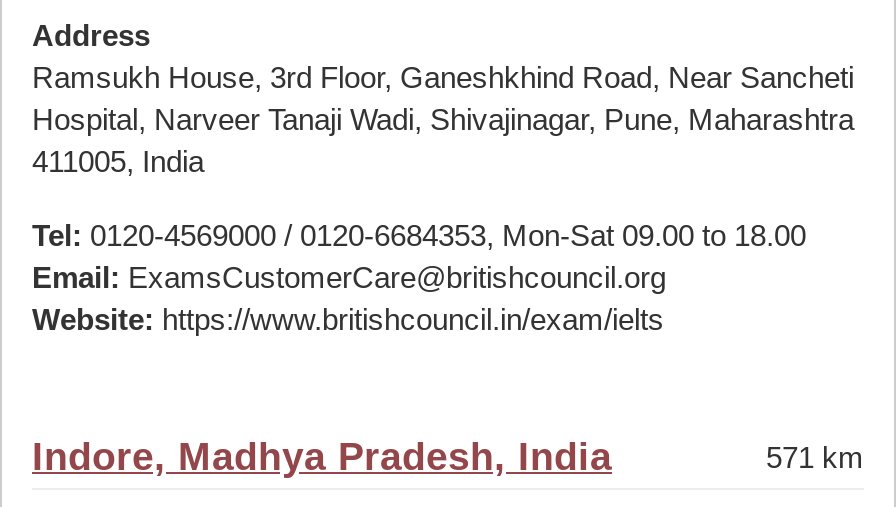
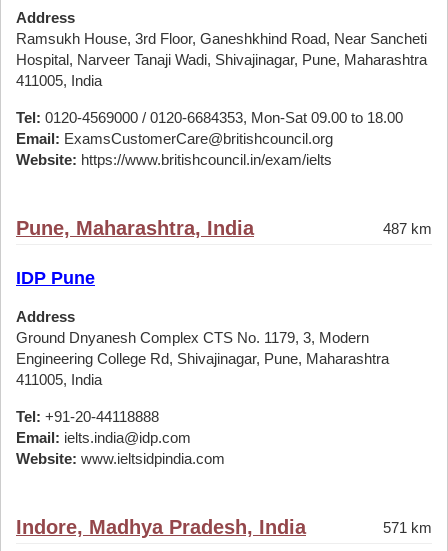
none -> [16,217,432,467] Pune, Maharashtra, India | 487 km | IDP Pune | Address | Ground Dnyanesh Complex CTS No. 1179, 3, Modern | Engineering College Rd, Shivajinagar, Pune, Maharashtra | 411005, India | Tel: +91-20-44118888 | Email: ielts.india@idp.com | Website: www.ieltsidpindia.com

